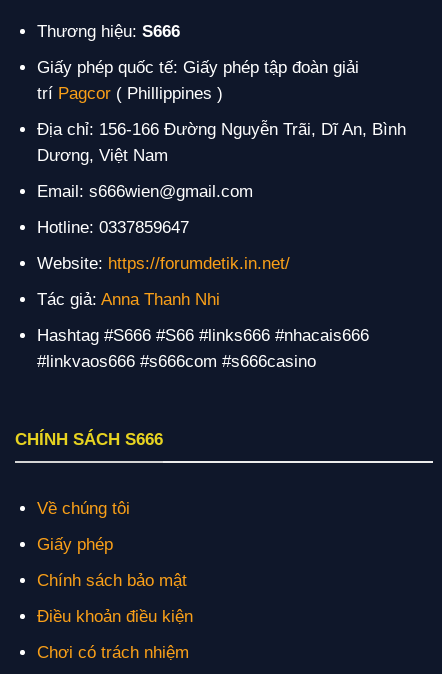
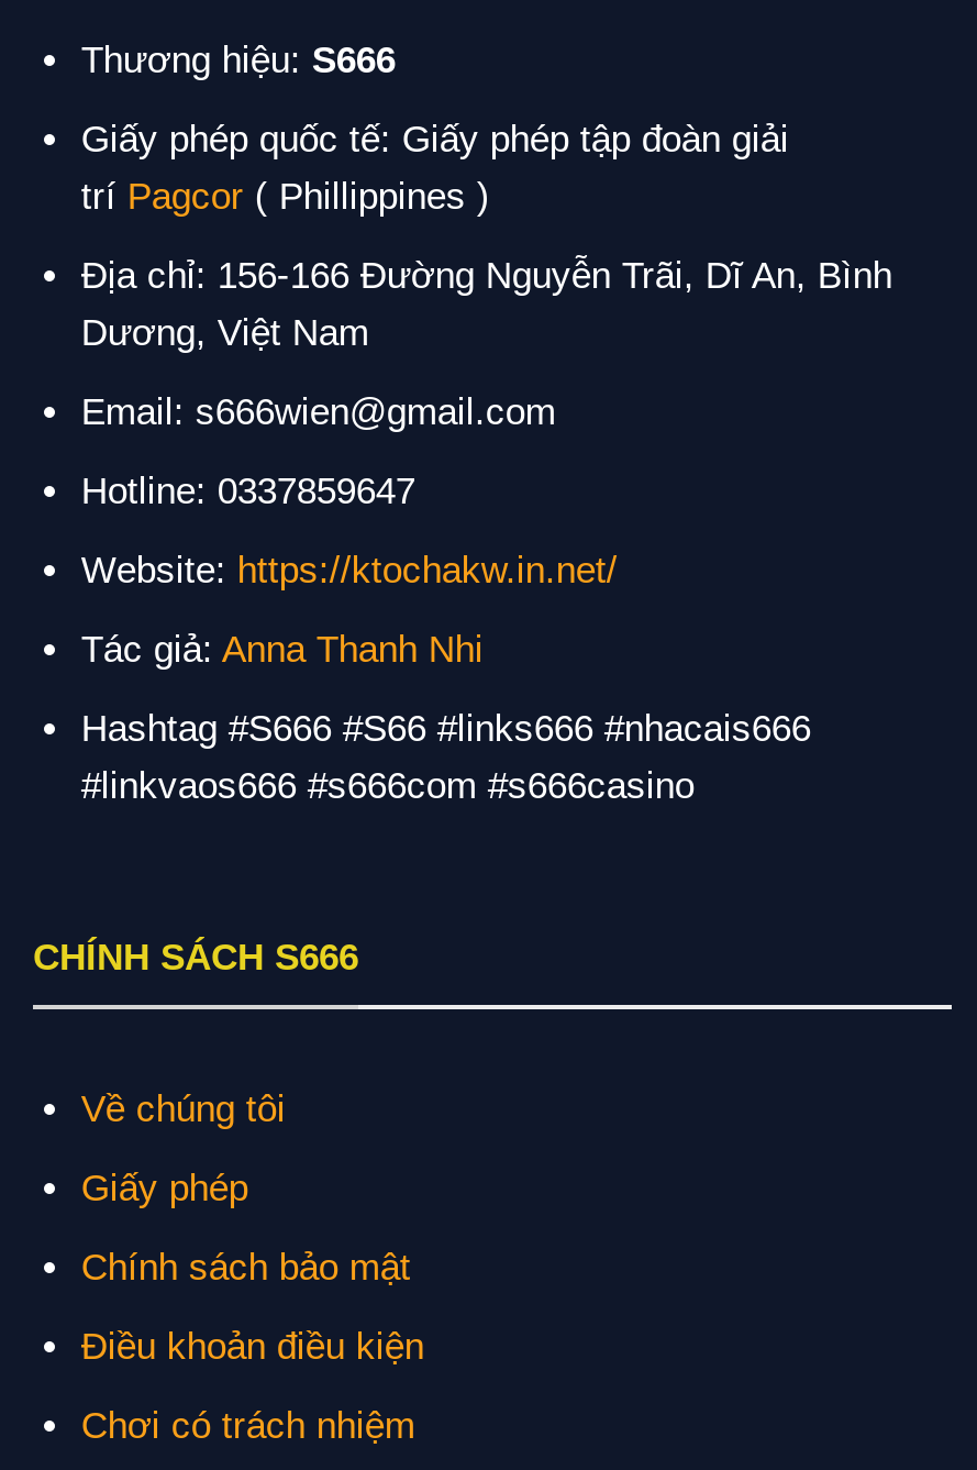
[37,254,290,273] Website: https://forumdetik.in.net/ -> [81,550,617,592] Website: https://ktochakw.in.net/

